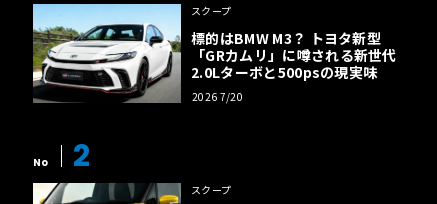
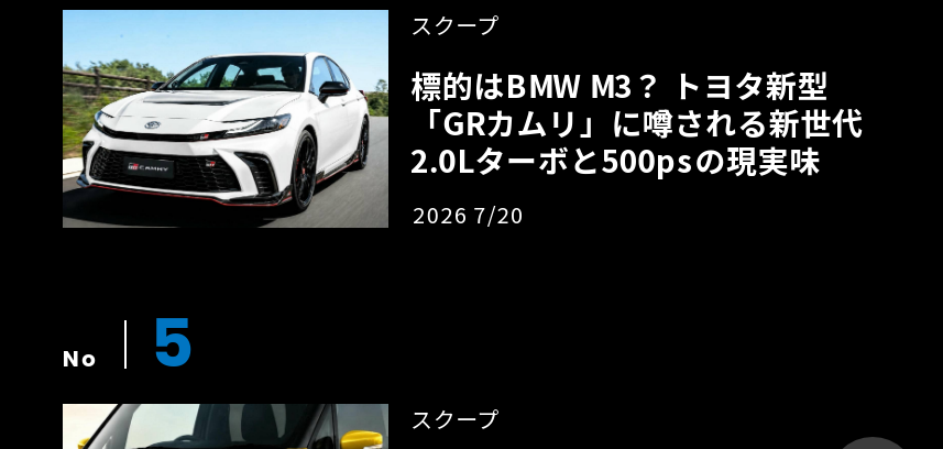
[33,135,90,177] No 2 -> [63,297,193,390] No 5

